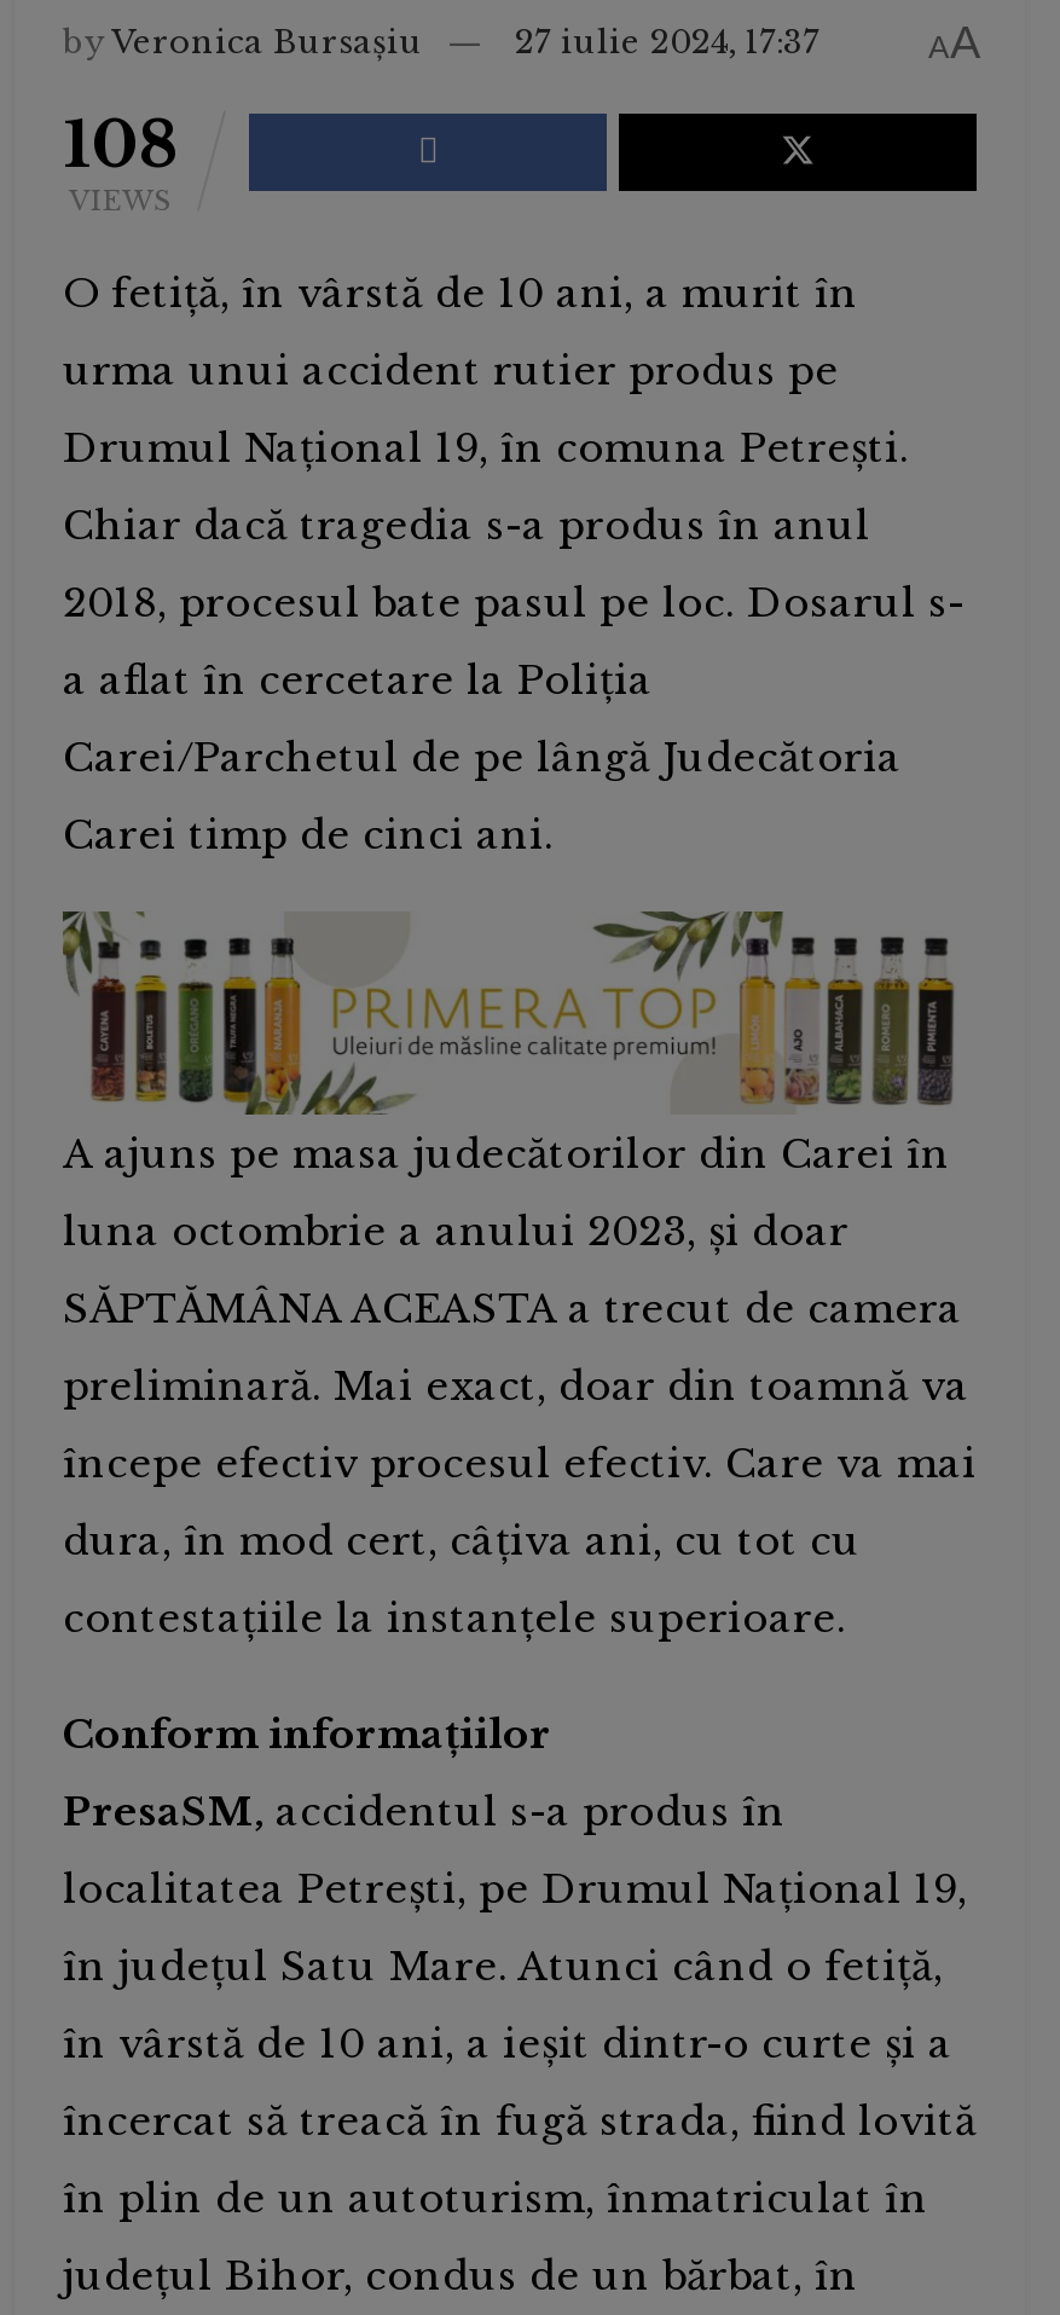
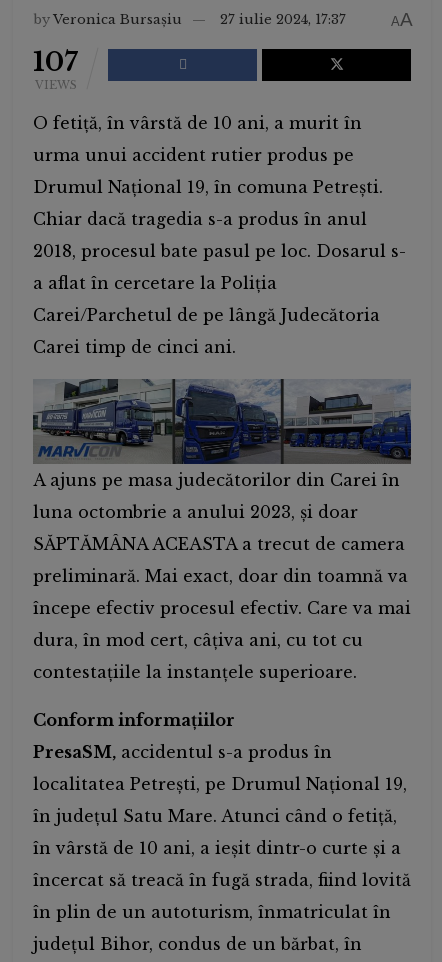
[63,107,176,184] 108 -> [33,46,78,78] 107
[60,909,977,1117] [image] -> [32,378,412,465] [image]

